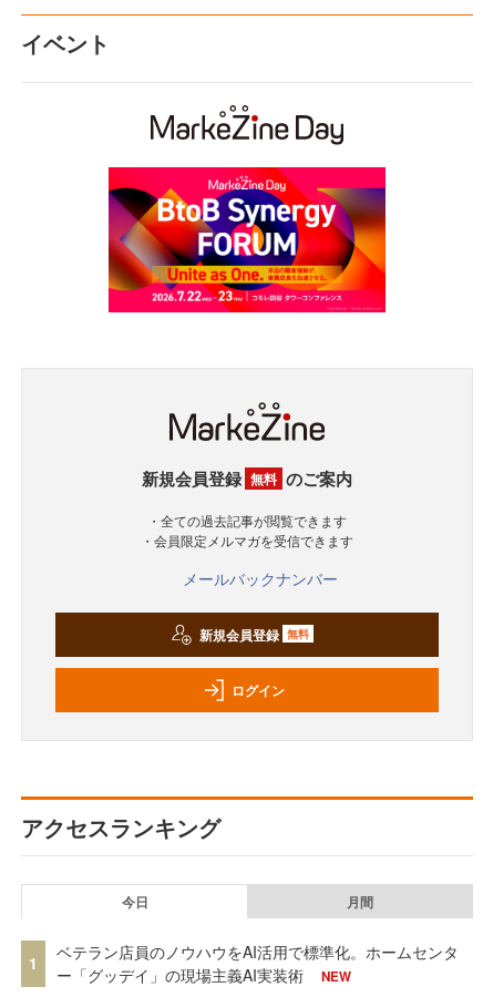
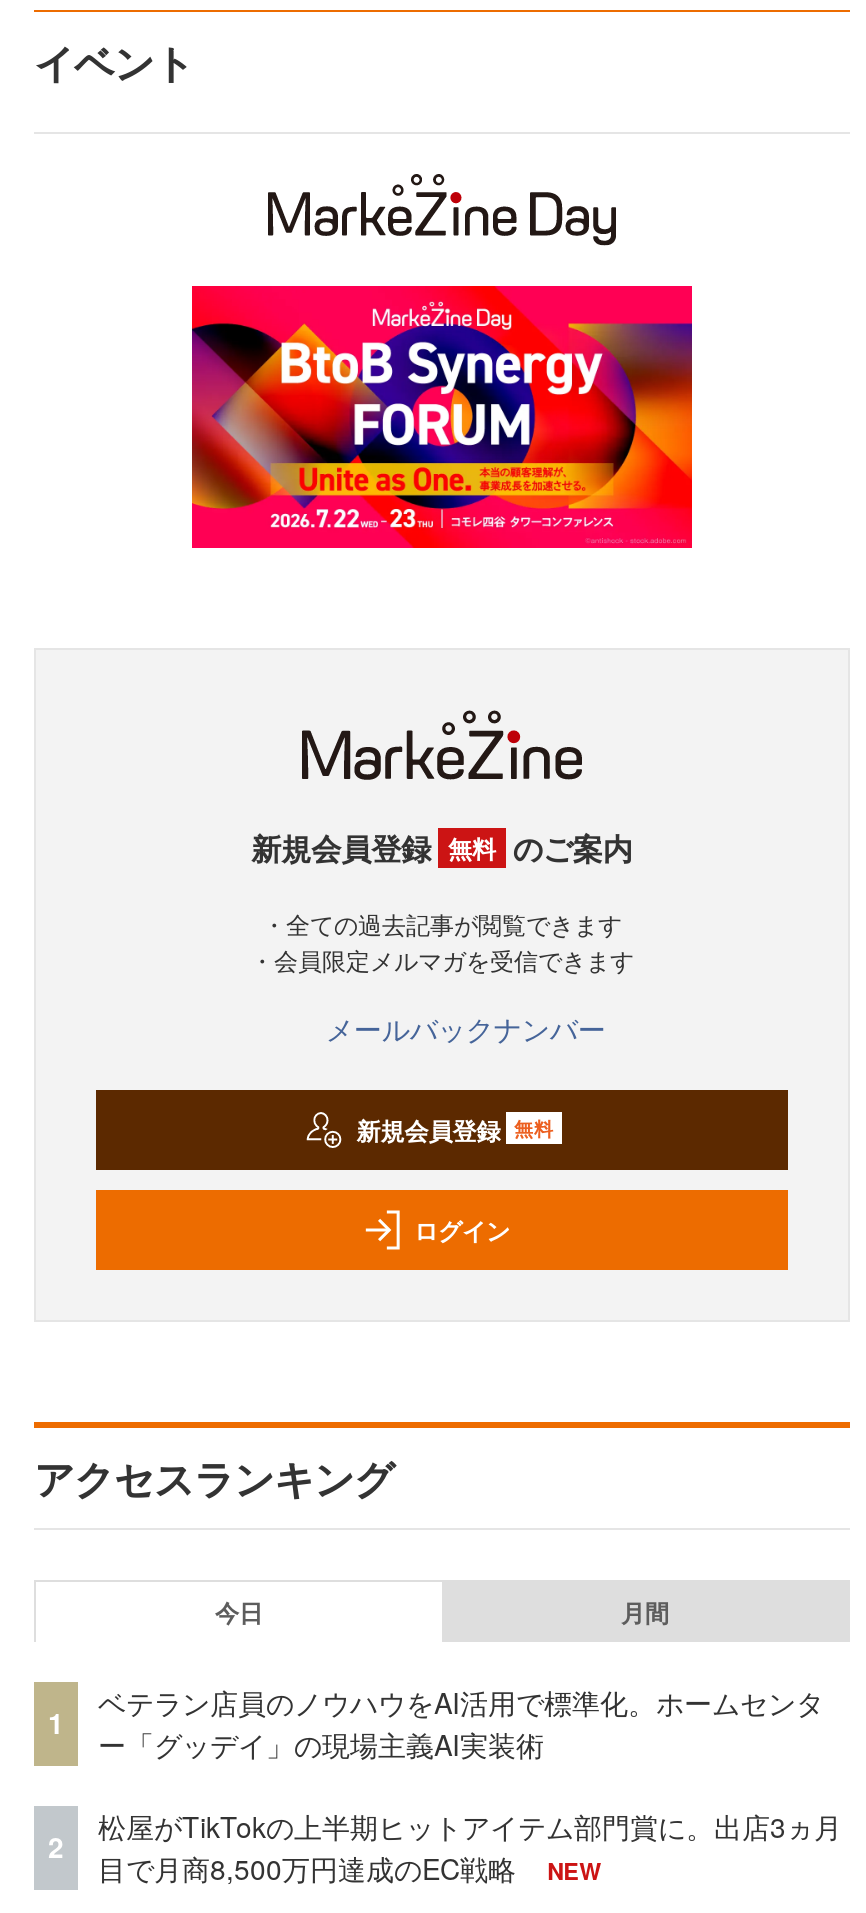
none -> [48,1827,64,1867] 2
none -> [98,1806,842,1888] 松屋がTikTokの上半期ヒットアイテム部門賞に。出店3ヵ月 | 目で月商8,500万円達成のEC戦略

